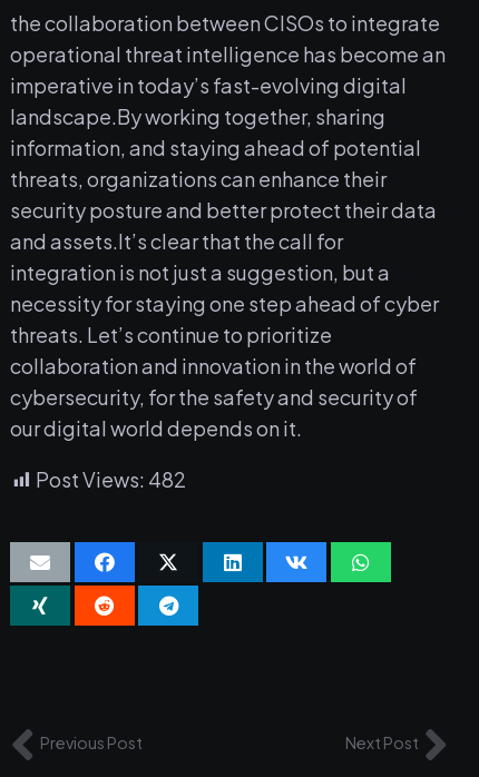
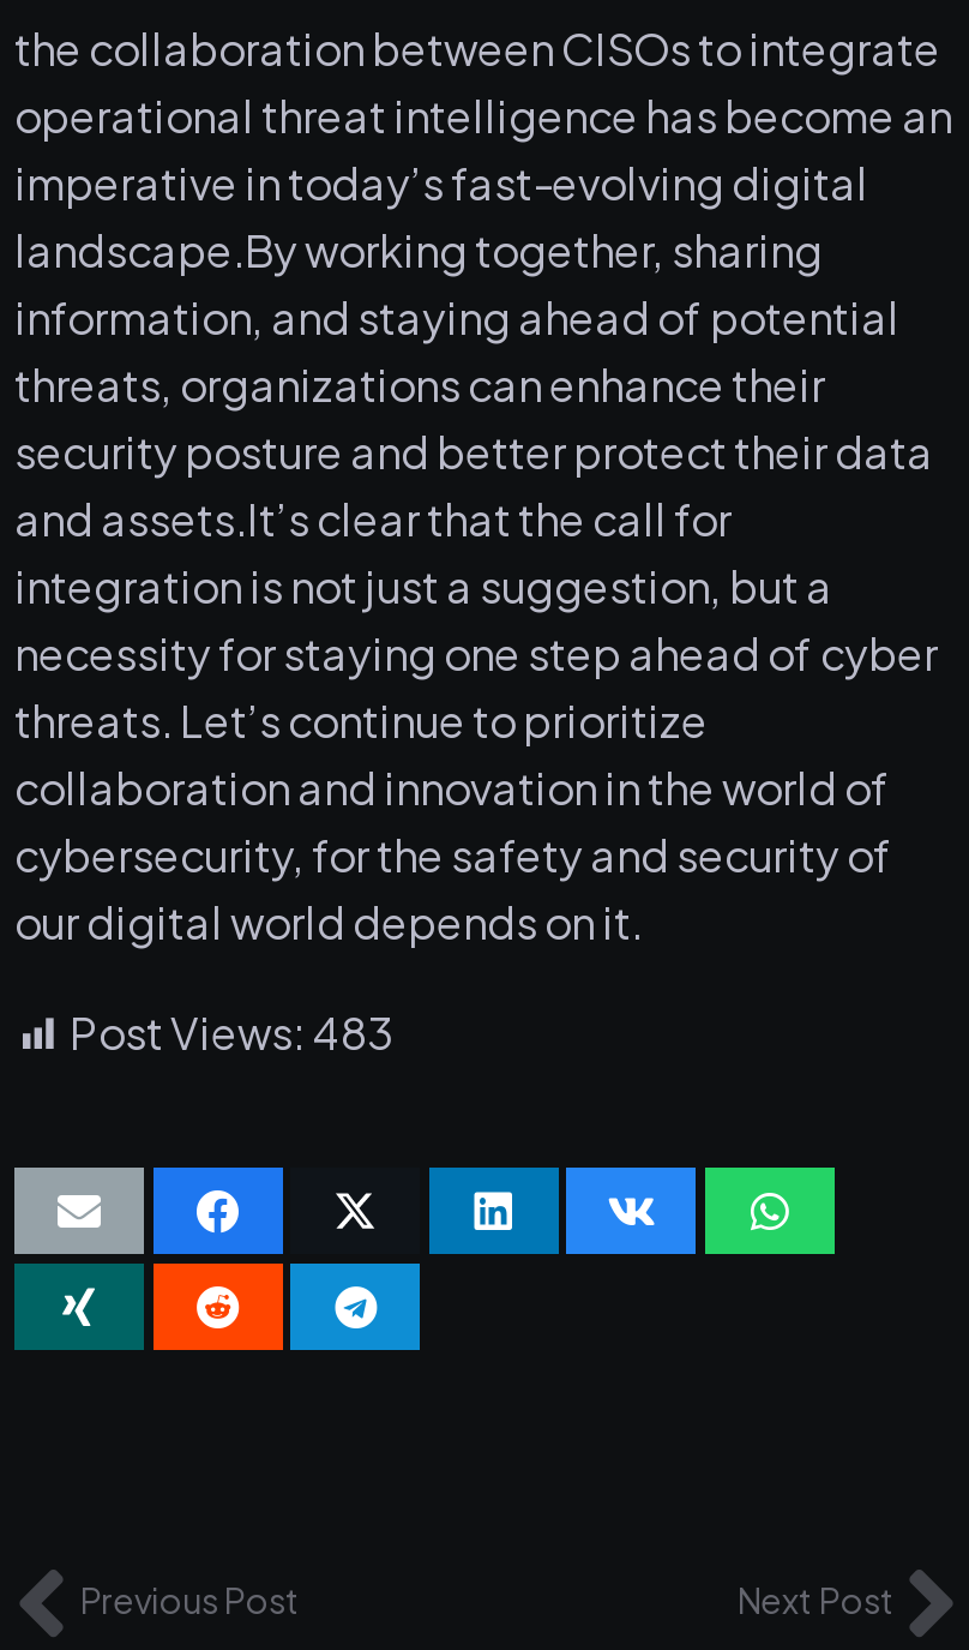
[36,466,186,492] Post Views: 482 -> [70,1003,391,1059] Post Views: 483

